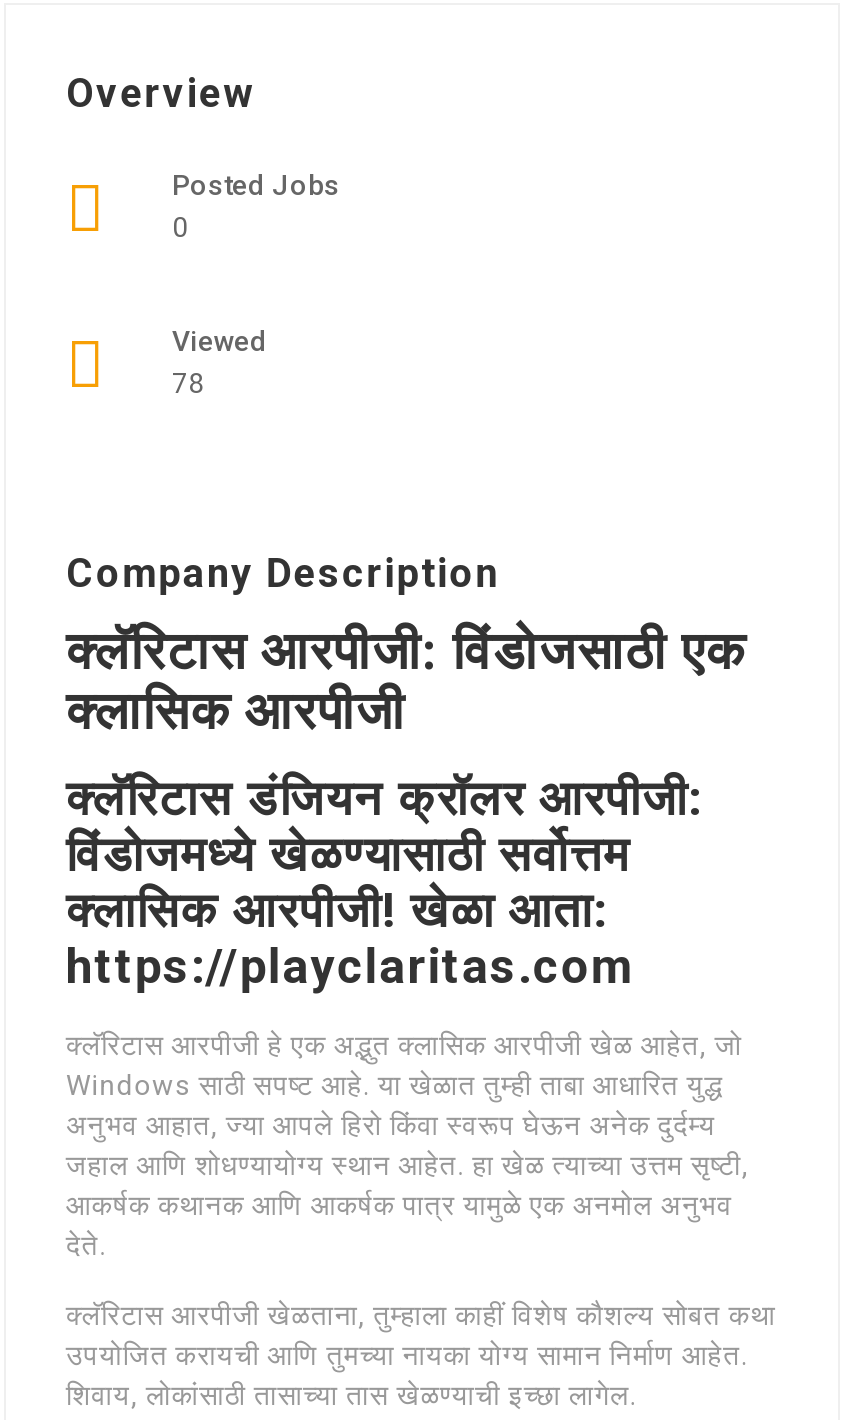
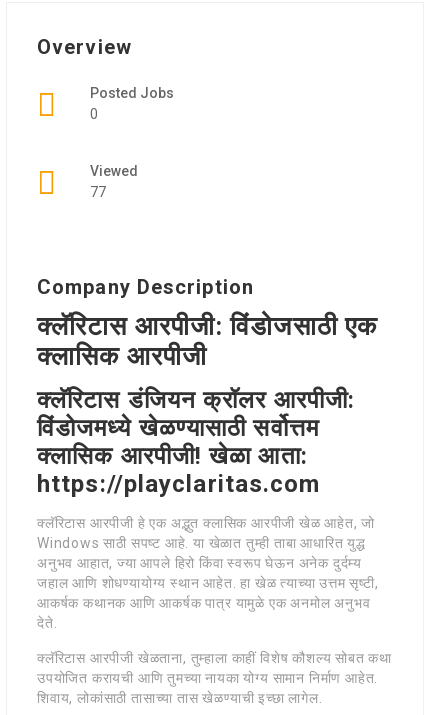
[172,368,204,400] 78 -> [90,184,106,200] 77

